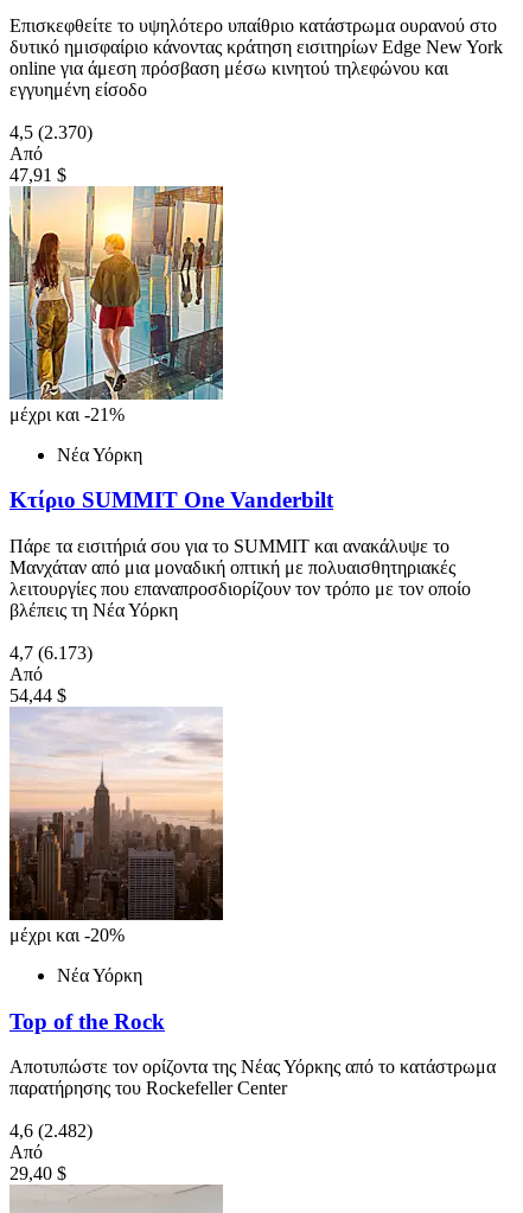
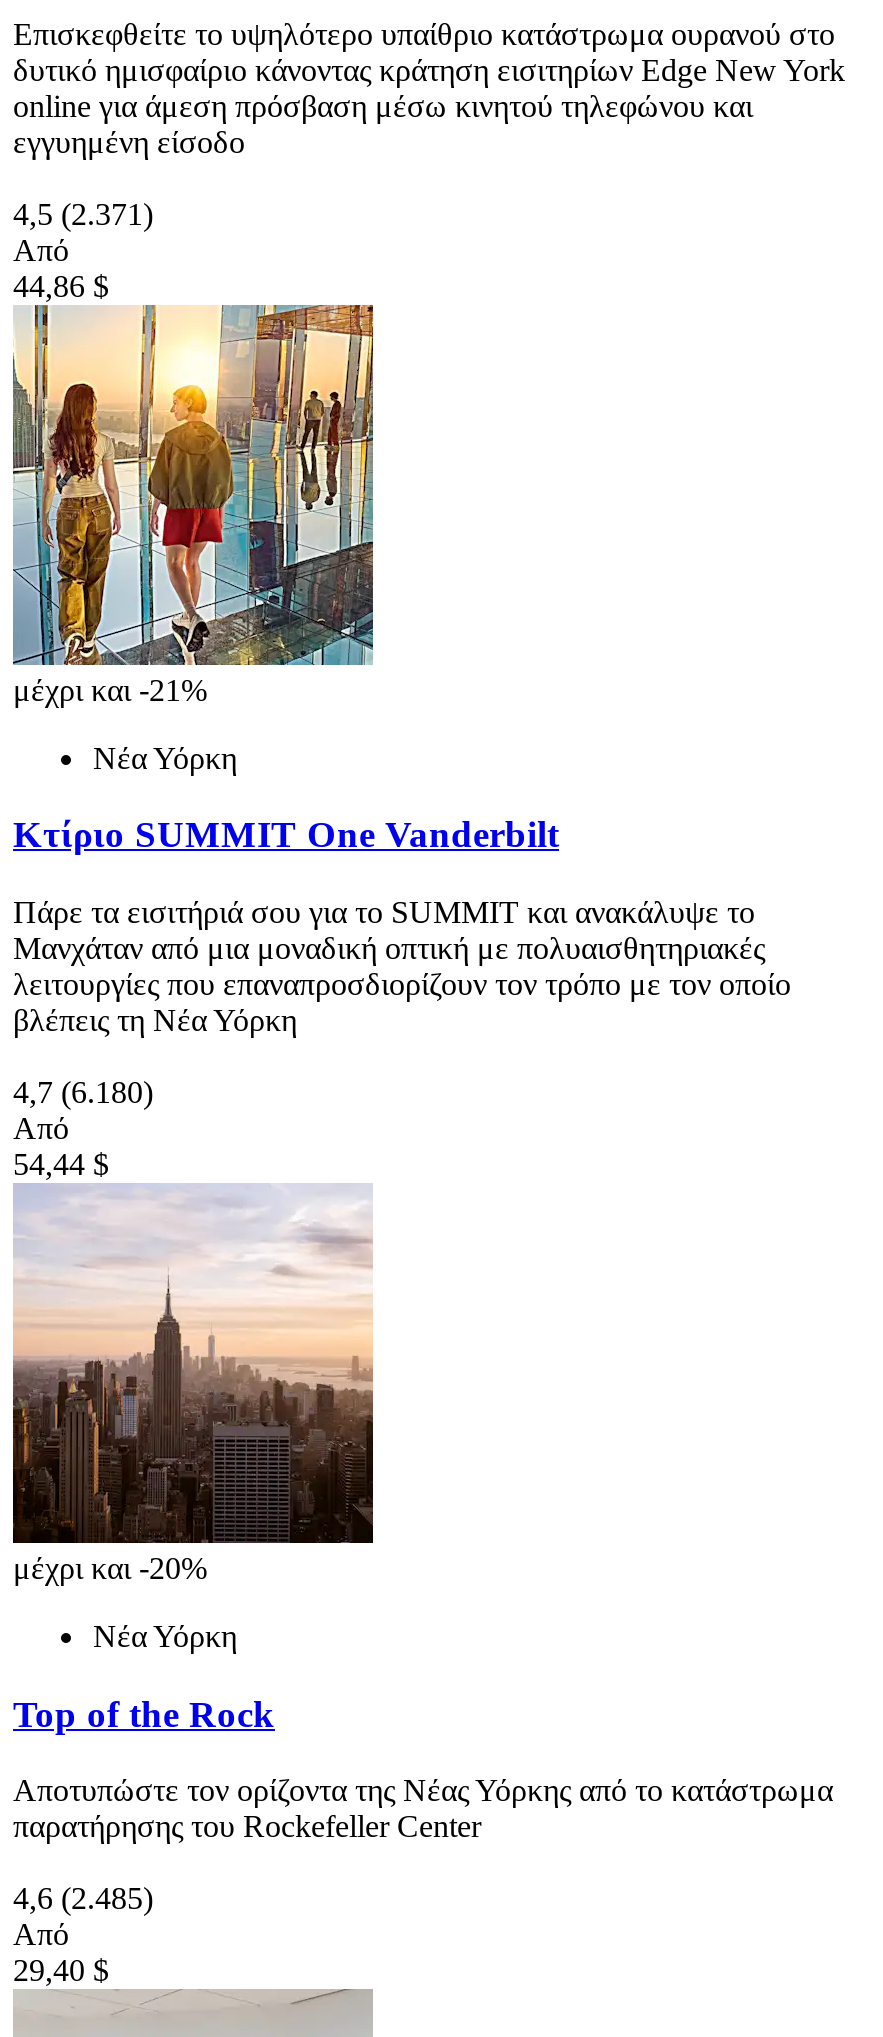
[9,122,93,142] 4,5 (2.370) -> [13,196,153,230] 4,5 (2.371)
[9,164,66,184] 47,91 $ -> [13,268,109,302] 44,86 $
[9,643,93,663] 4,7 (6.173) -> [13,1075,153,1109] 4,7 (6.180)
[9,1121,93,1141] 4,6 (2.482) -> [13,1882,153,1916] 4,6 (2.485)

